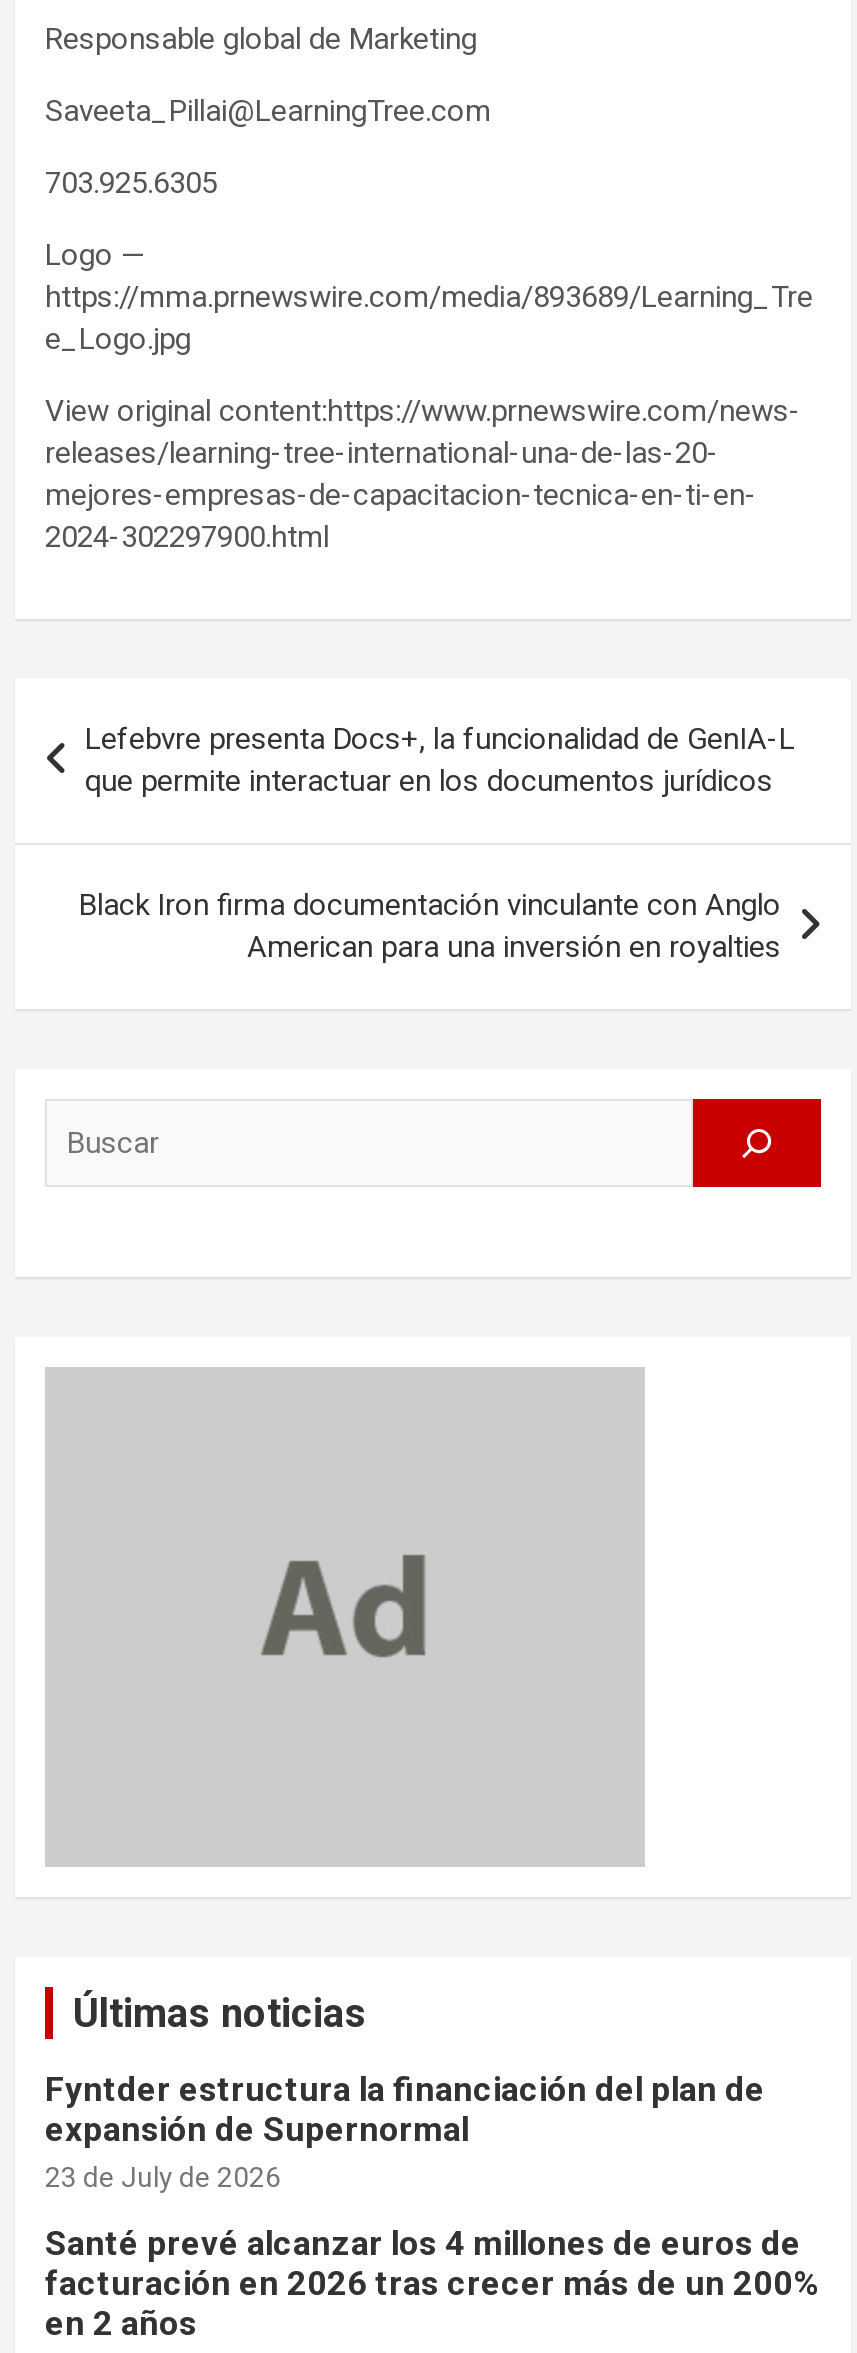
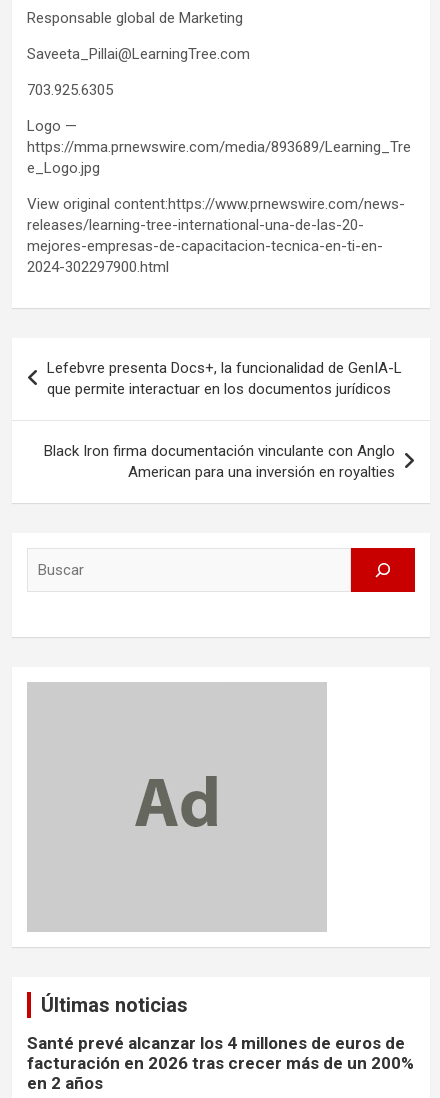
[45,2070,765,2194] Fyntder estructura la financiación del plan de | expansión de Supernormal | 23 de July de 2026 -> none

